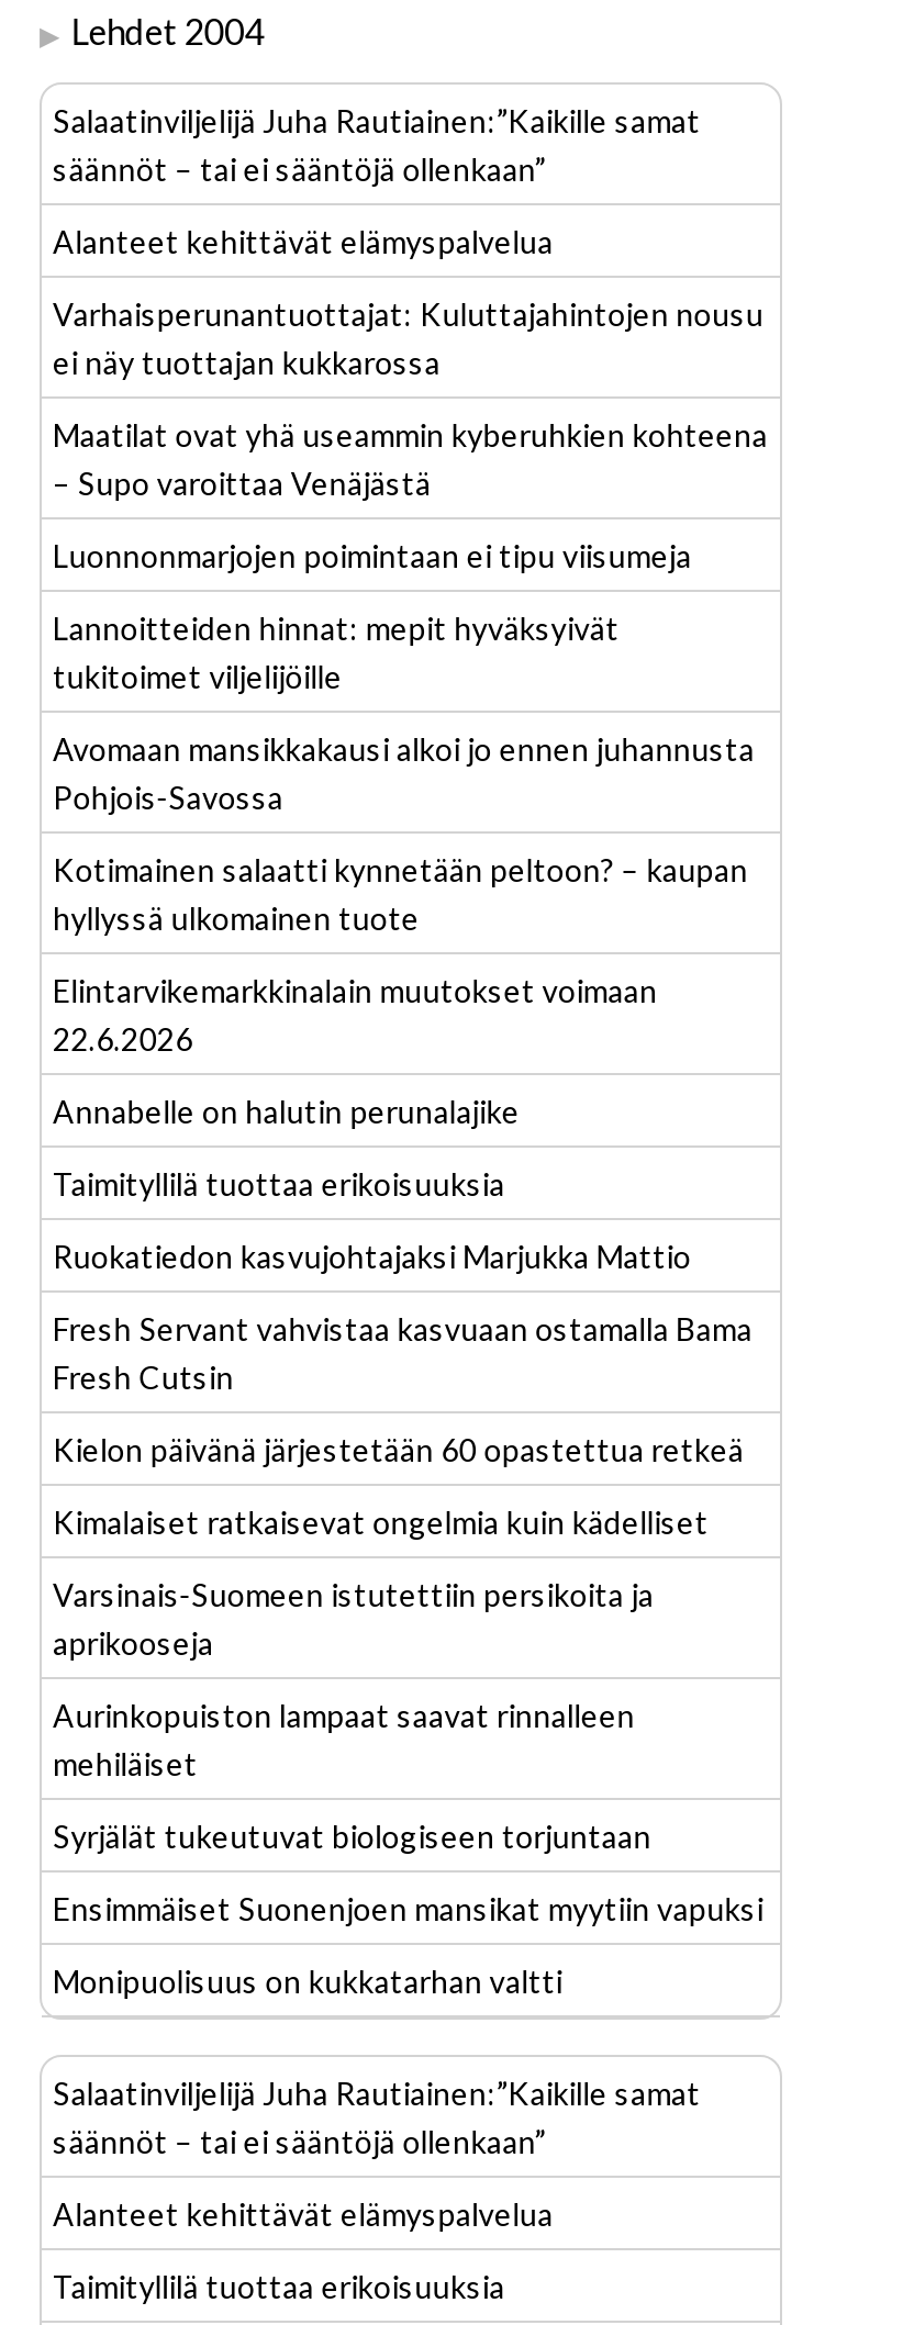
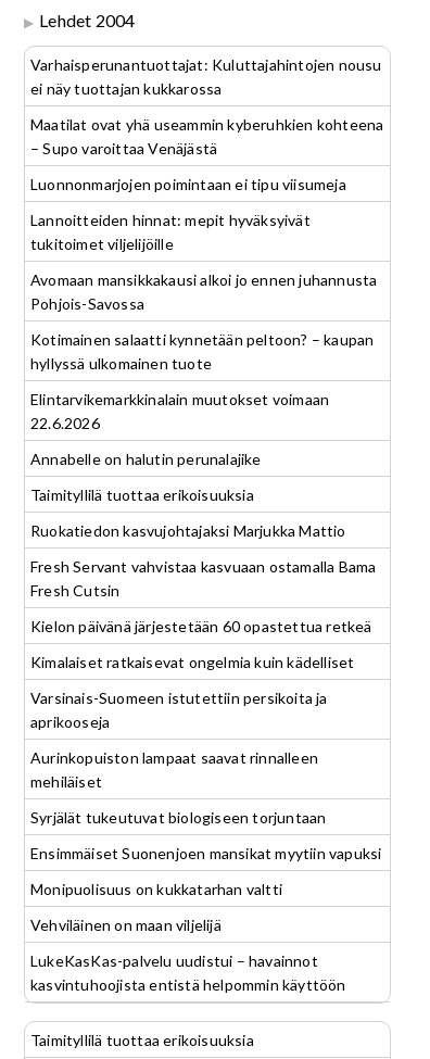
[53,102,700,260] Salaatinviljelijä Juha Rautiainen:”Kaikille samat | säännöt – tai ei sääntöjä ollenkaan” | Alanteet kehittävät elämyspalvelua -> none
[53,2075,700,2160] Salaatinviljelijä Juha Rautiainen:”Kaikille samat | säännöt – tai ei sääntöjä ollenkaan” -> [30,916,221,934] Vehviläinen on maan viljelijä
[53,2195,553,2233] Alanteet kehittävät elämyspalvelua -> [30,951,346,994] LukeKasKas-palvelu uudistui – havainnot | kasvintuhoojista entistä helpommin käyttöön

